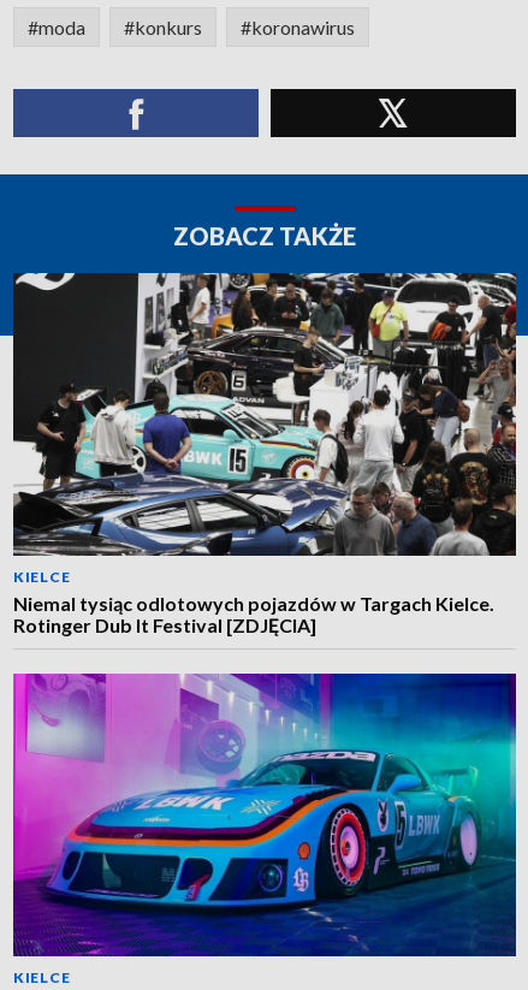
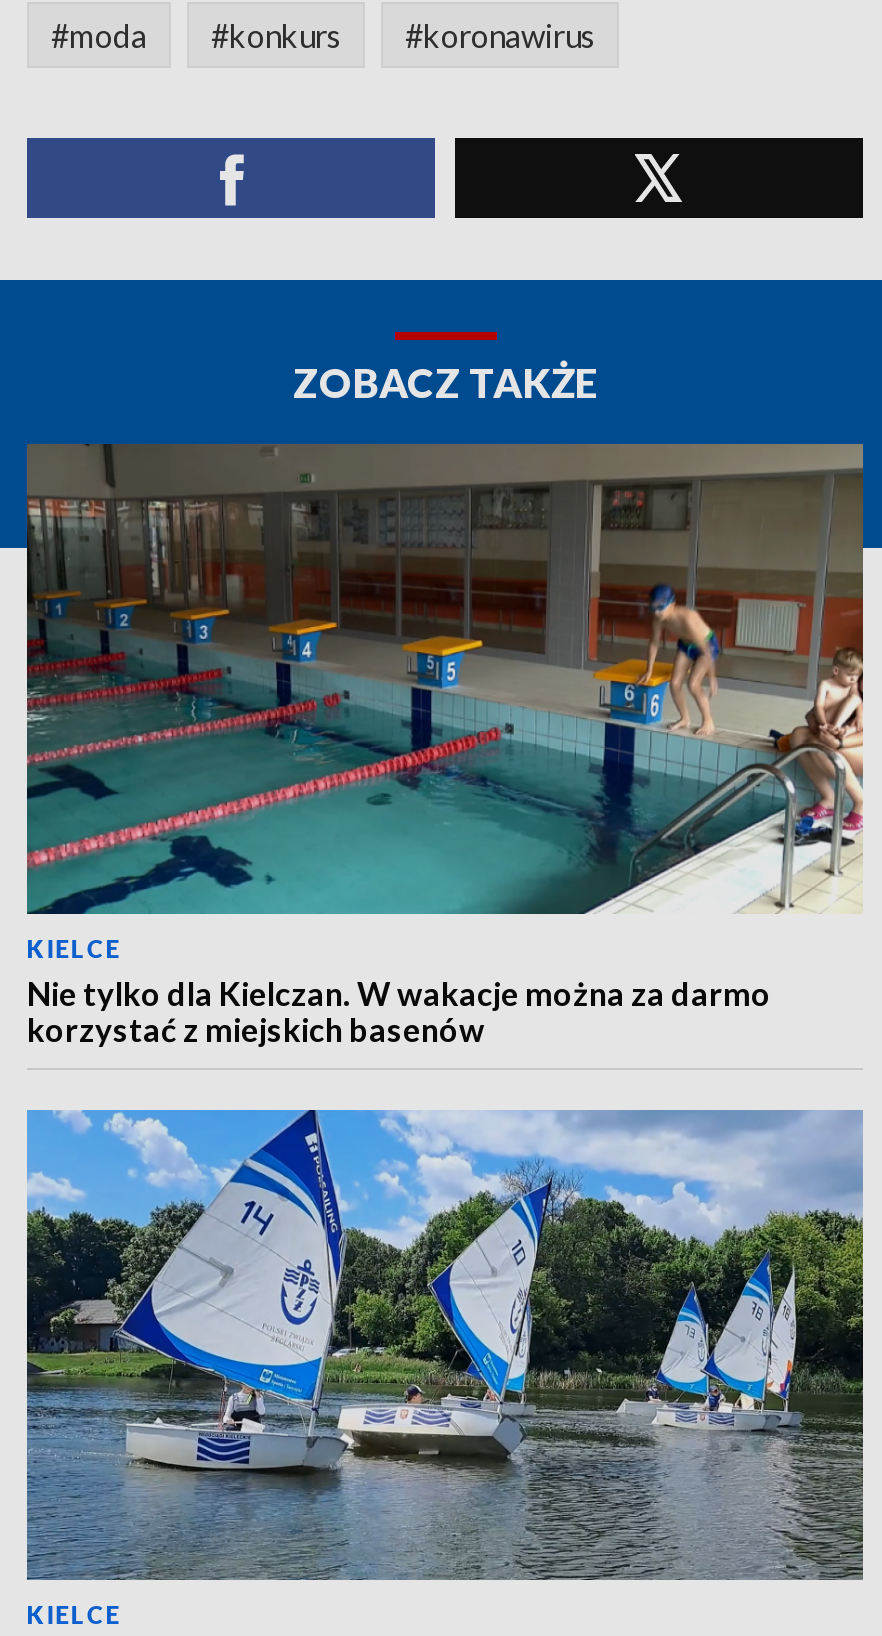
[12,272,517,636] [image] | Niemal tysiąc odlotowych pojazdów w Targach Kielce. | Rotinger Dub It Festival [ZDJĘCIA] -> [25,442,865,1048] [image] | Nie tylko dla Kielczan. W wakacje można za darmo | korzystać z miejskich basenów
[12,672,517,958] [image] -> [25,1108,865,1582] [image]

